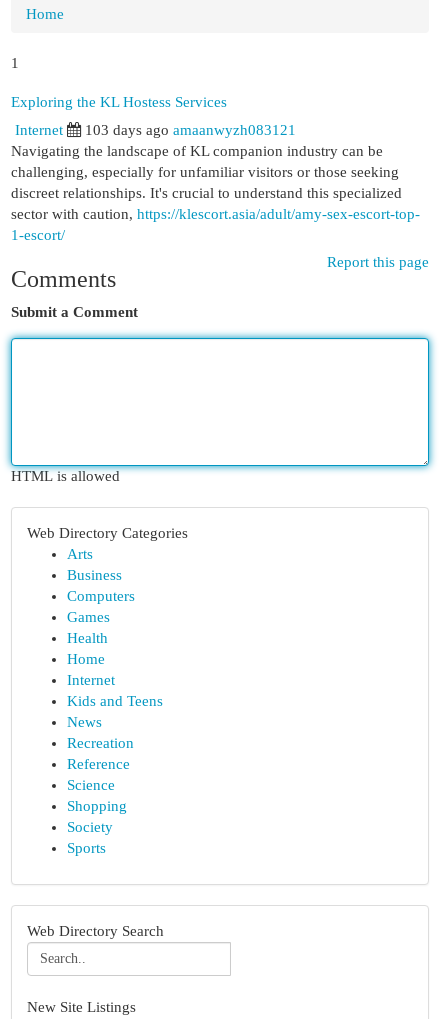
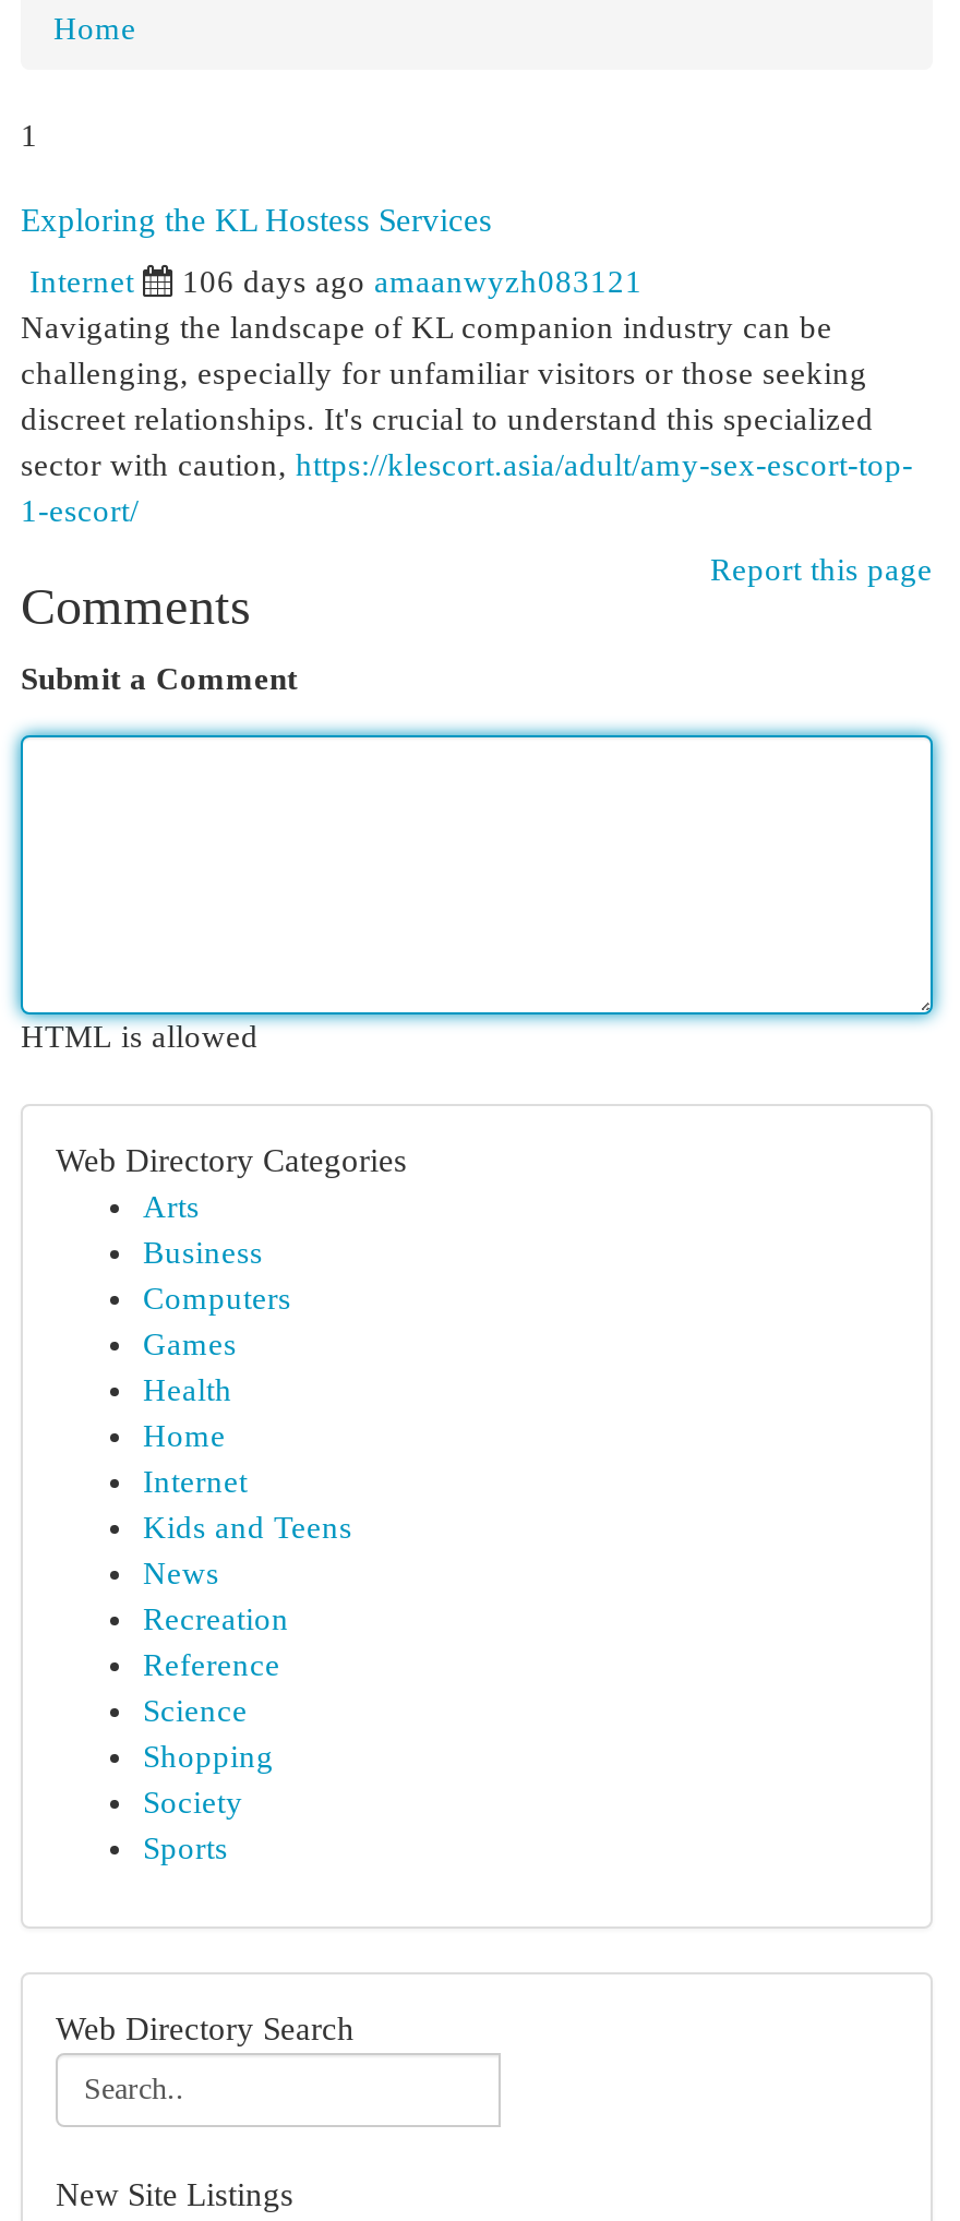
[85,122,296,138] 103 days ago amaanwyzh083121 -> [182,264,643,299] 106 days ago amaanwyzh083121

